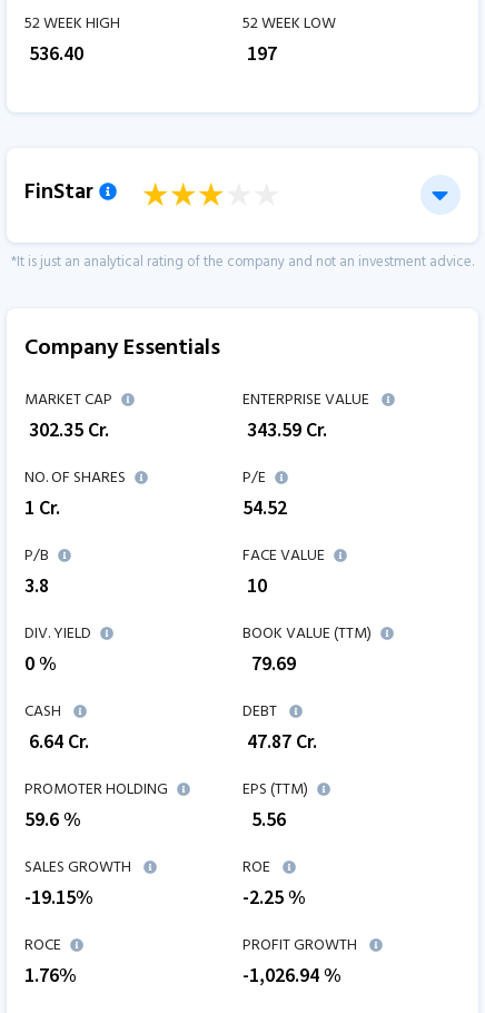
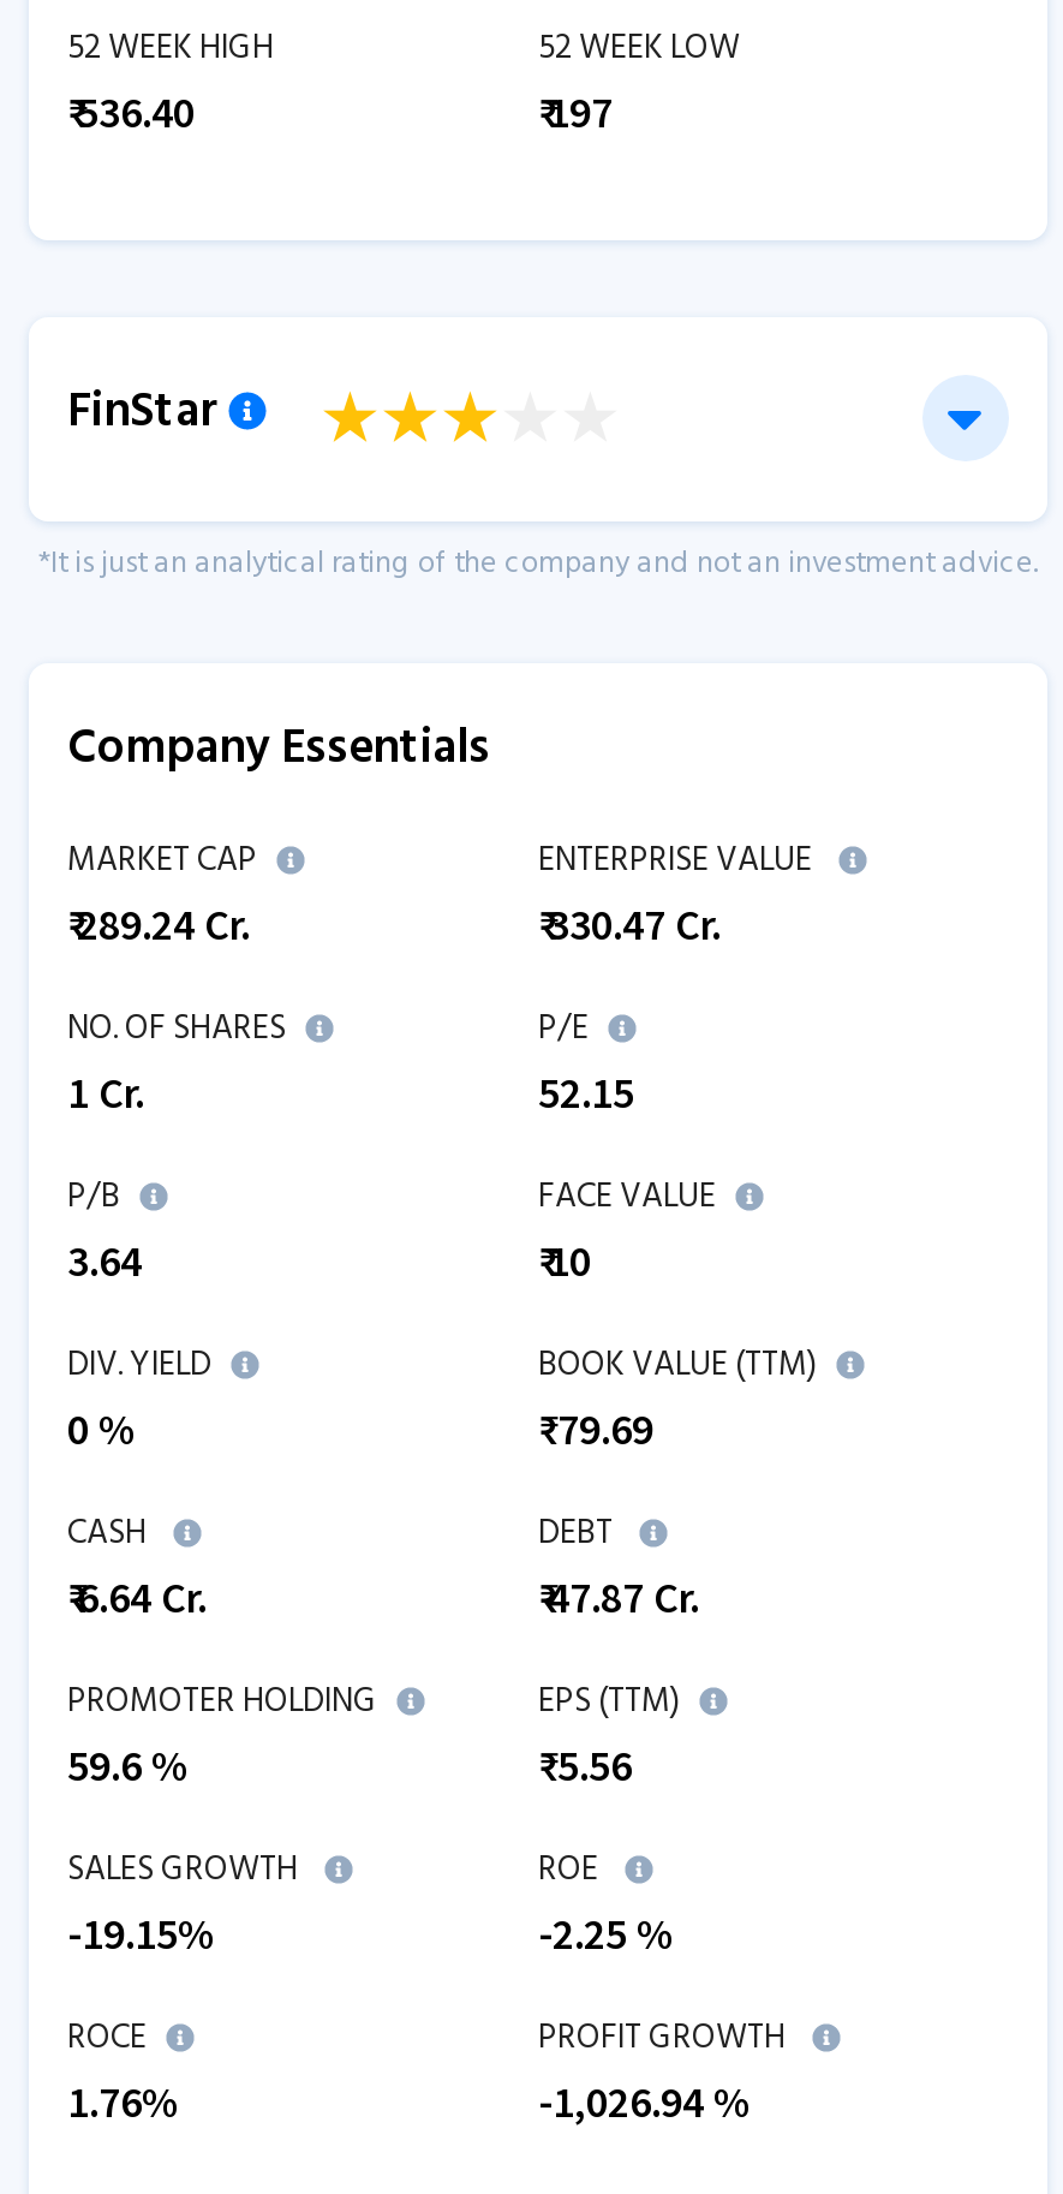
[24,416,109,442] ₹302.35 Cr. -> [67,896,250,952] ₹289.24 Cr.
[242,416,327,442] ₹343.59 Cr. -> [538,896,721,952] ₹330.47 Cr.
[242,494,287,520] 54.52 -> [538,1065,634,1120] 52.15
[24,572,49,598] 3.8 -> [67,1233,142,1288] 3.64

